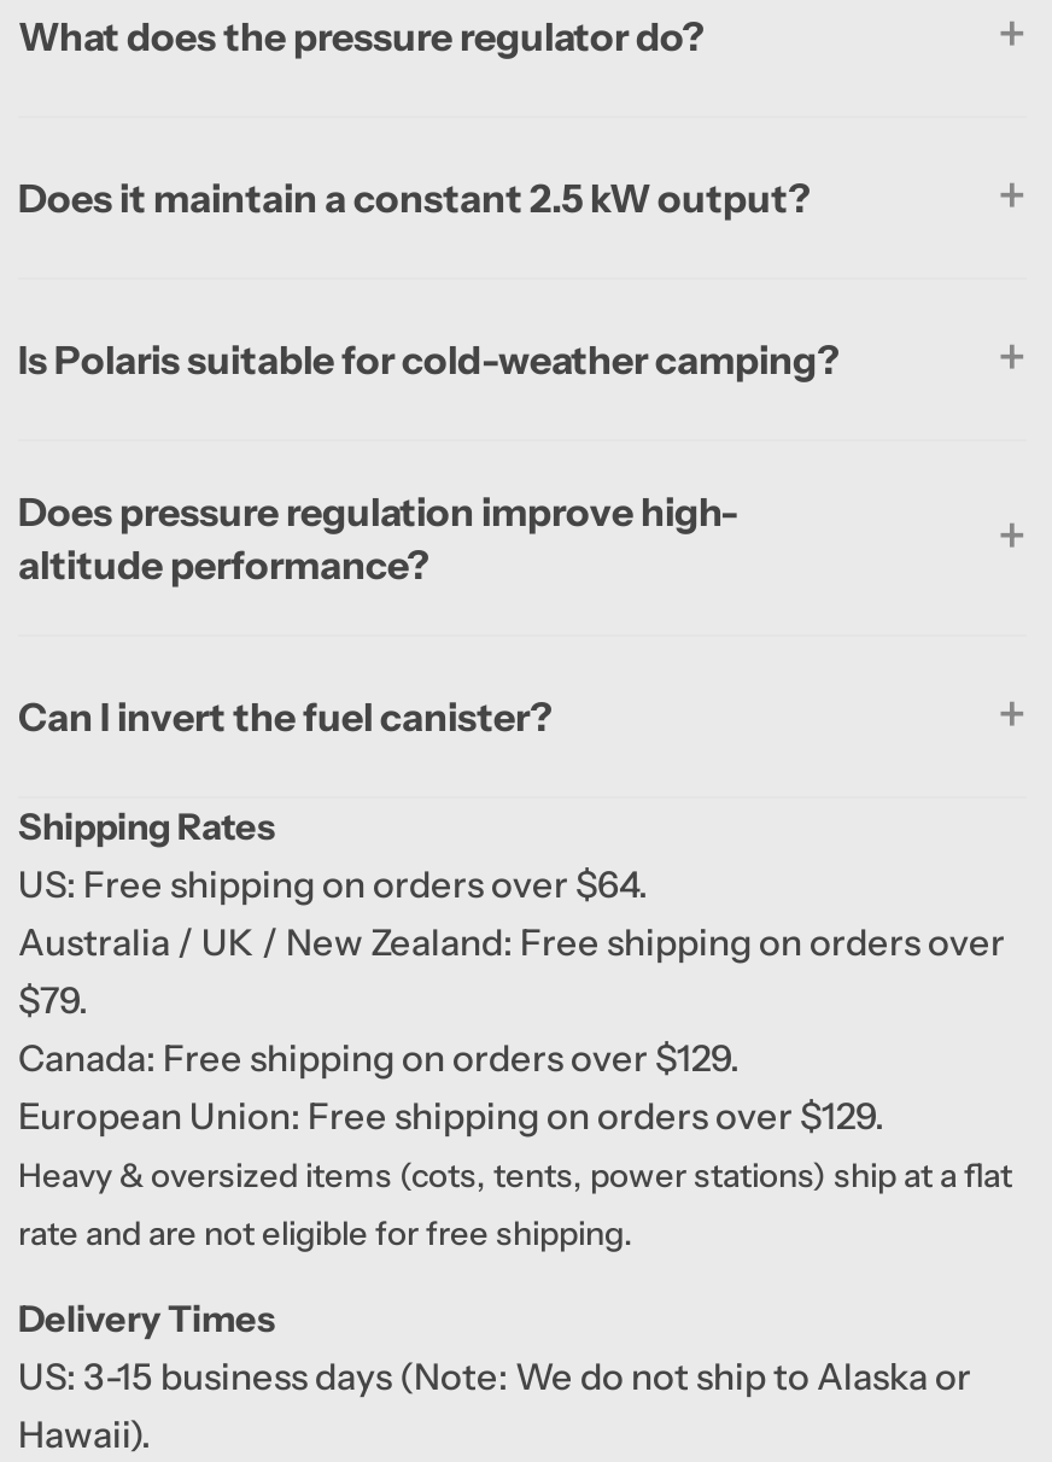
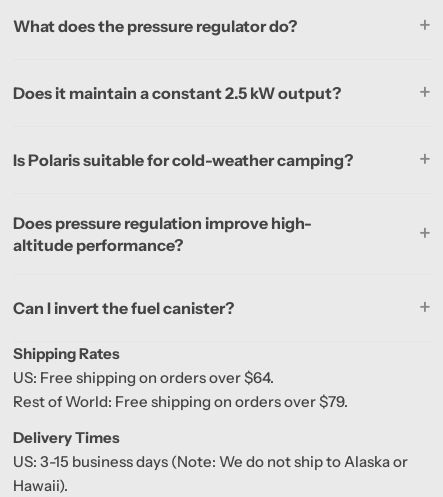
[18,918,1012,1251] Australia / UK / New Zealand: Free shipping on orders over | $79. | Canada: Free shipping on orders over $129. | European Union: Free shipping on orders over $129. | Heavy & oversized items (cots, tents, power stations) ship at a flat | rate and are not eligible for free shipping. -> [13,391,348,410] Rest of World: Free shipping on orders over $79.

